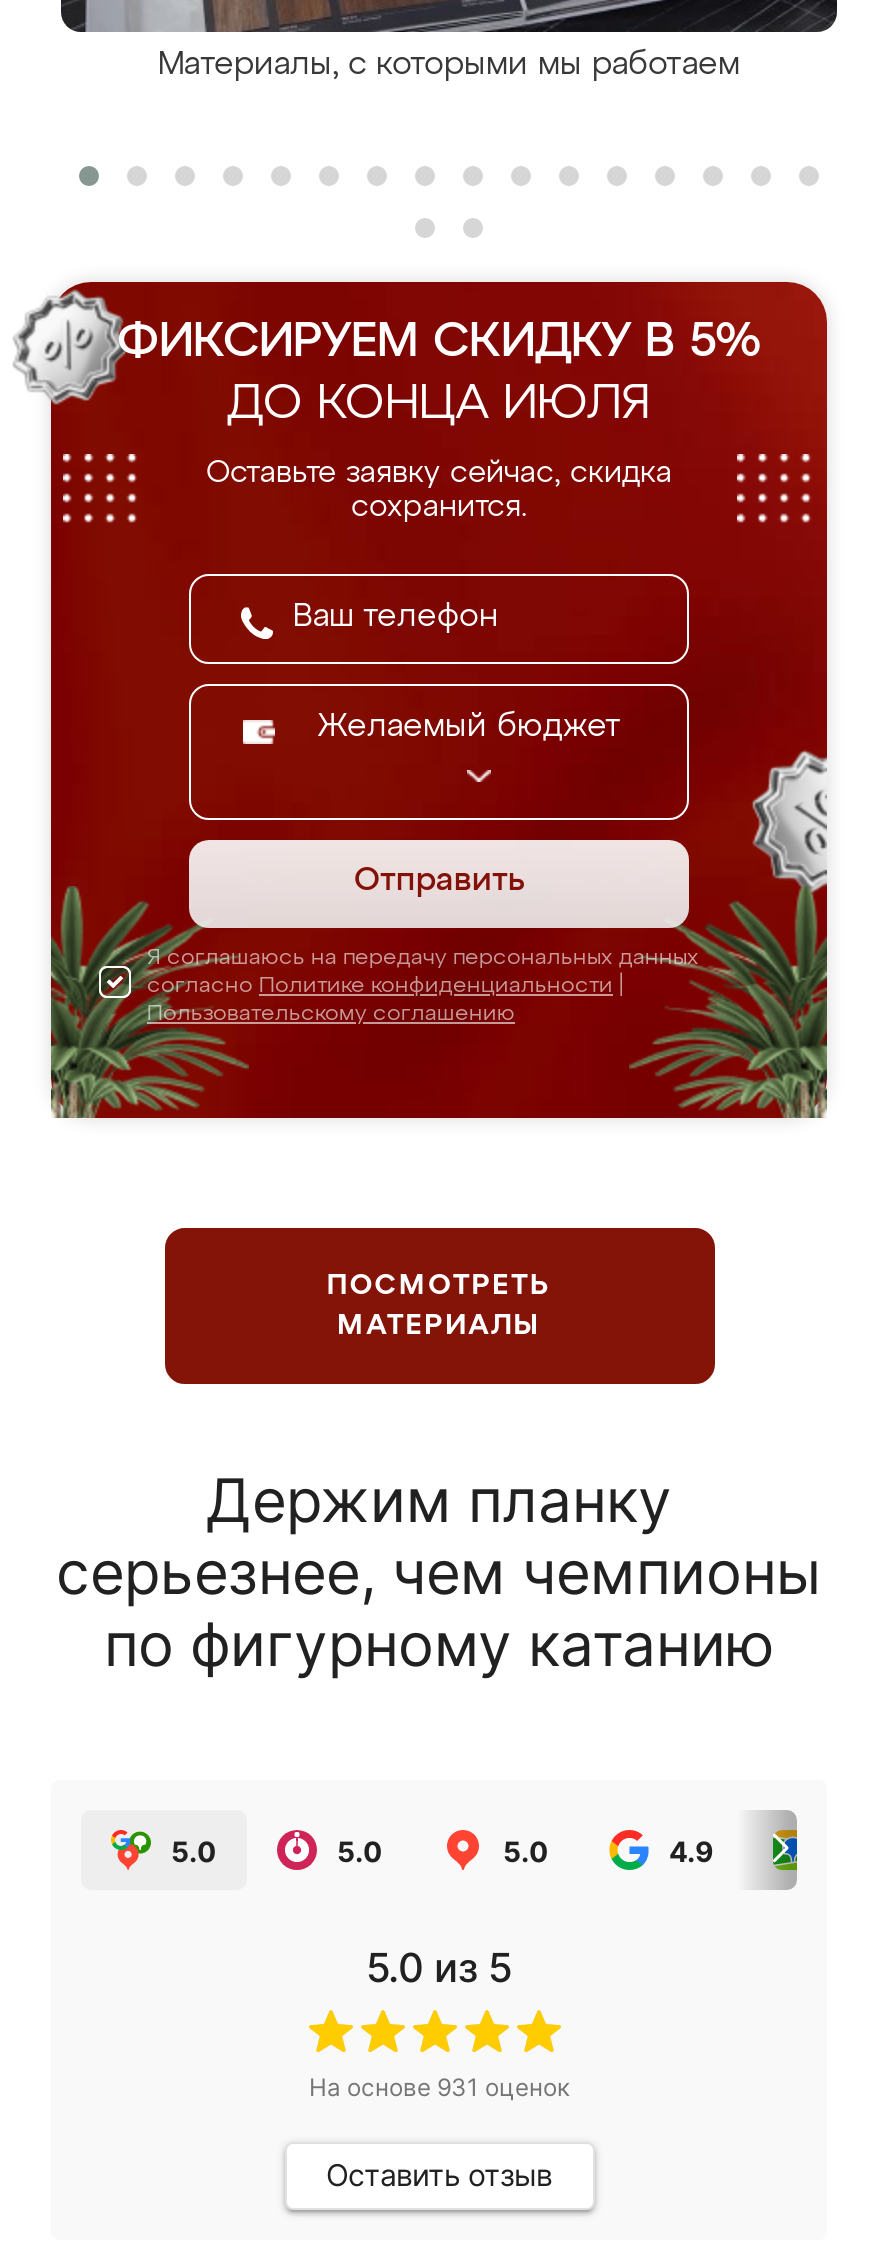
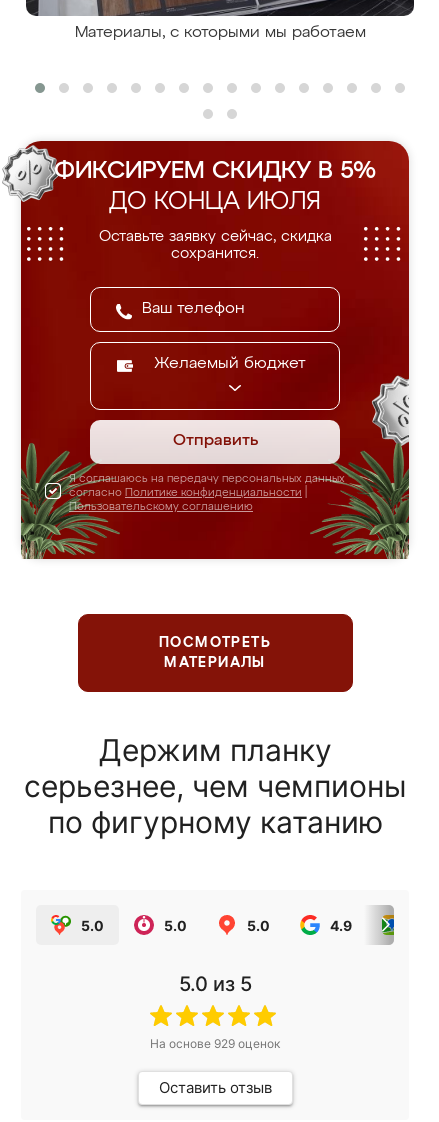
[309,2072,569,2102] На основе 931 оценок -> [150,1036,280,1051] На основе 929 оценок

